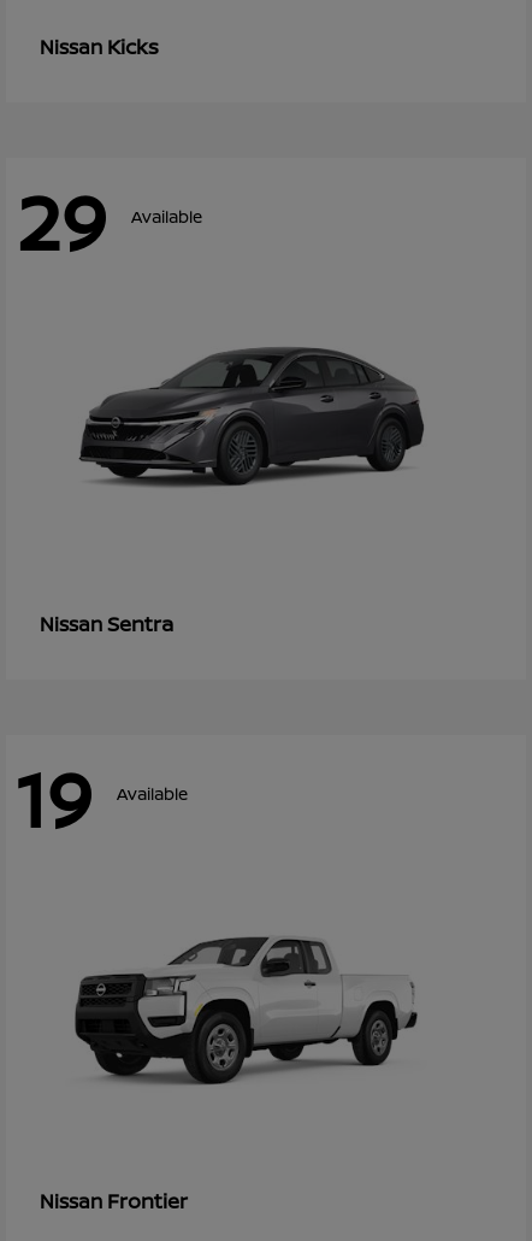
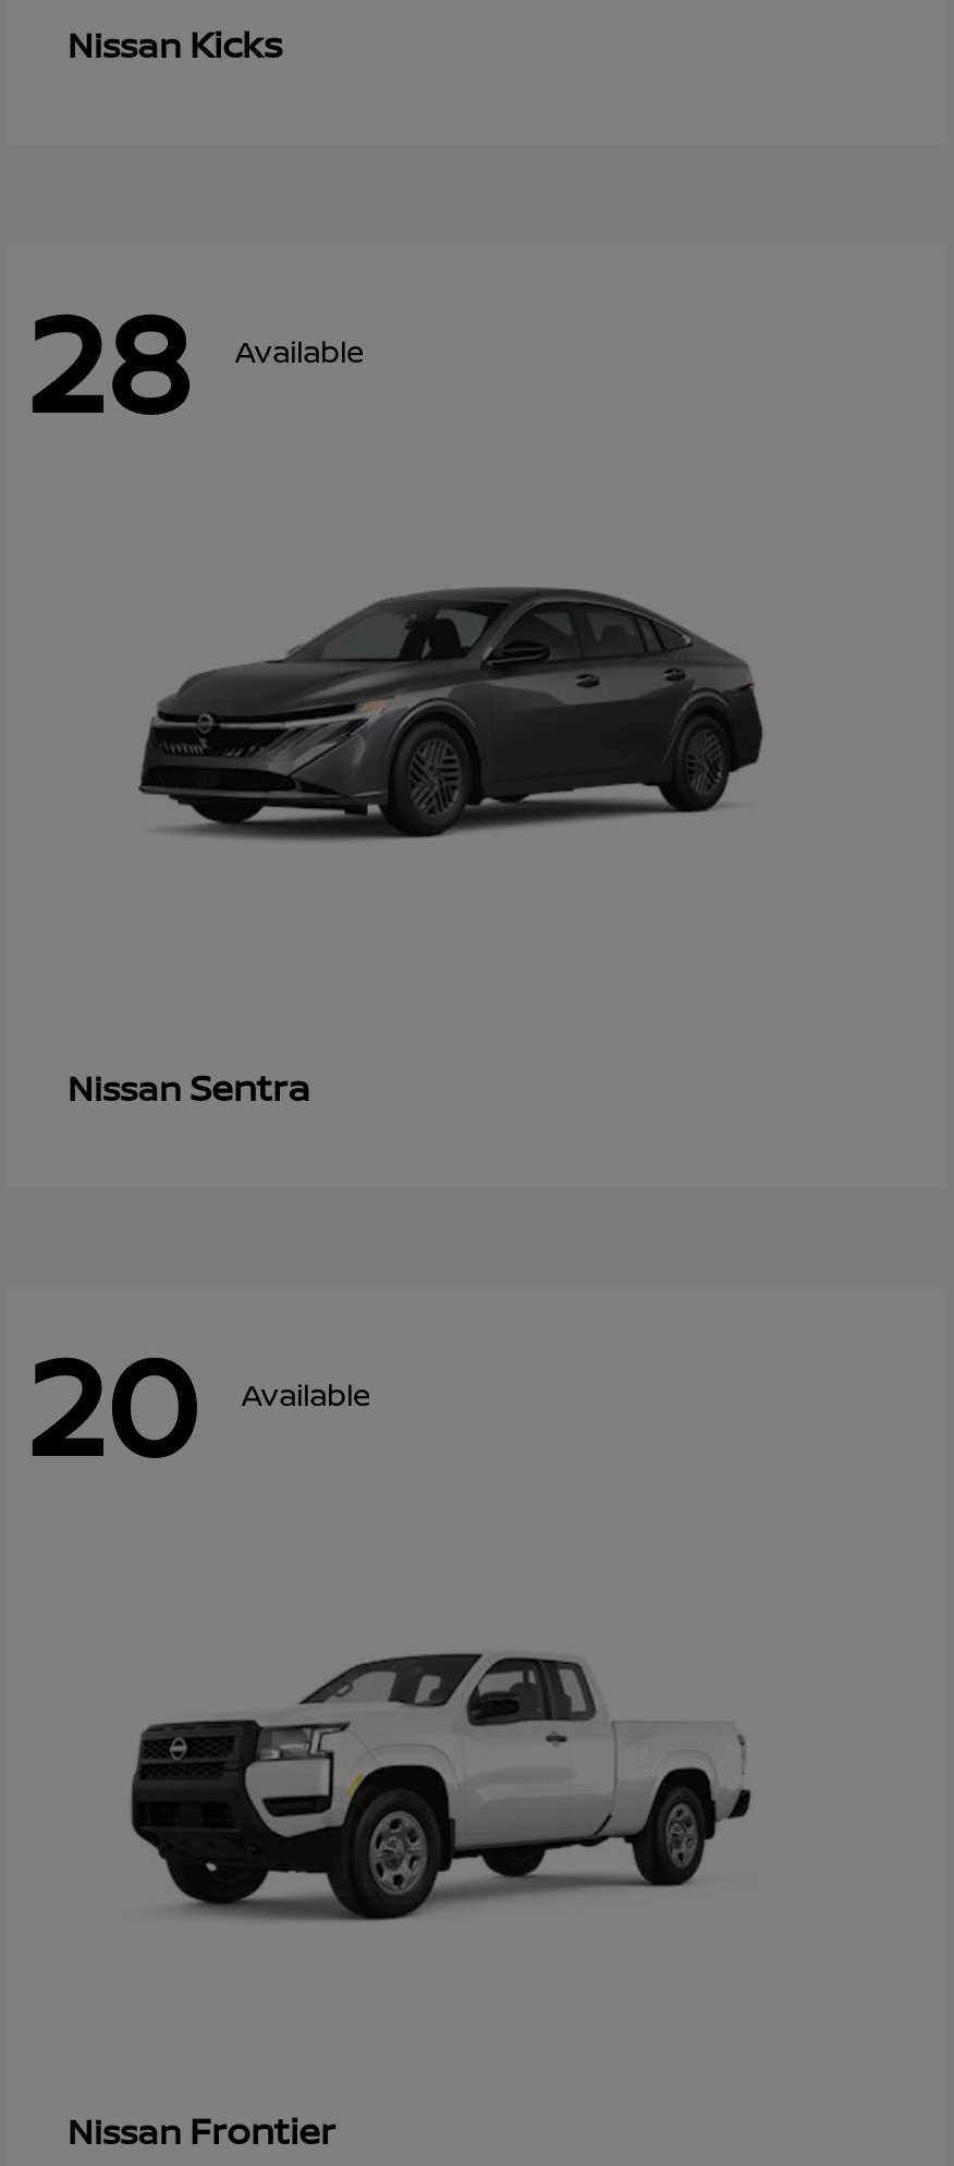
[16,168,202,273] 29 Available -> [24,264,364,454] 28 Available
[16,745,188,850] 19 Available -> [24,1307,370,1496] 20 Available

